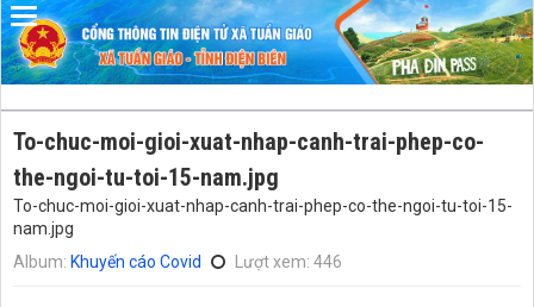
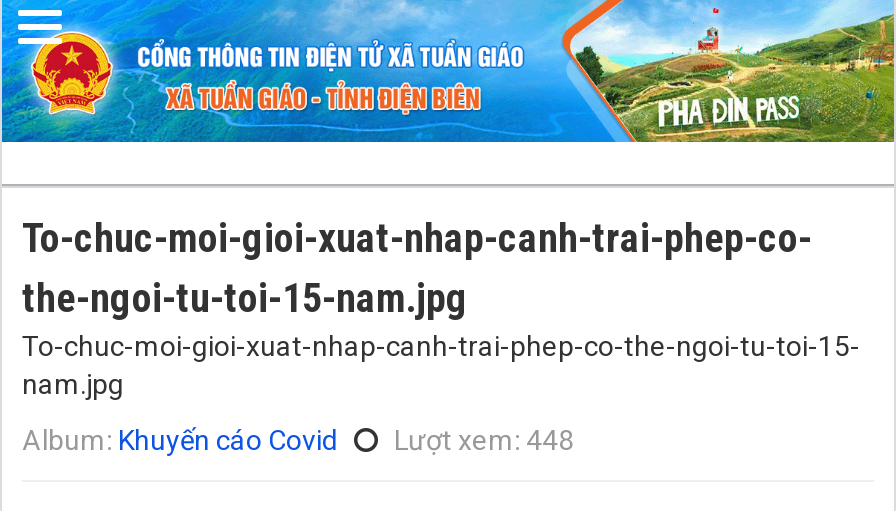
[13,252,342,271] Album: Khuyến cáo Covid Lượt xem: 446 -> [22,423,574,455] Album: Khuyến cáo Covid Lượt xem: 448

